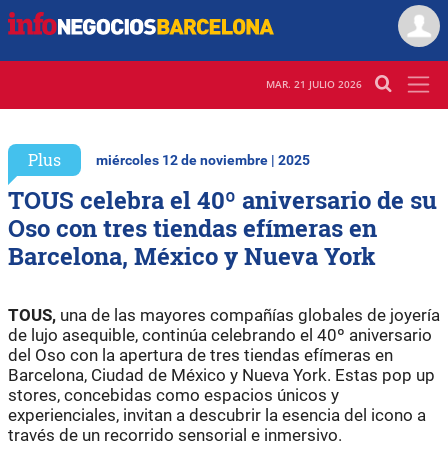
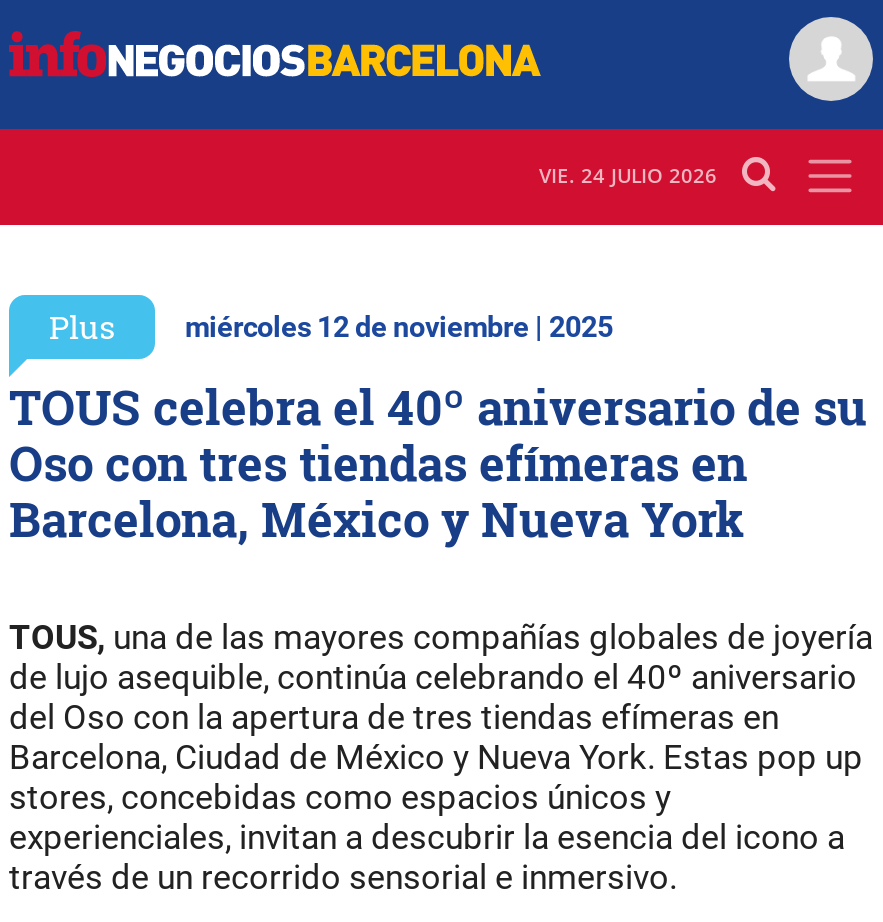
[266,77,362,91] MAR. 21 JULIO 2026 -> [539,162,717,190] VIE. 24 JULIO 2026

